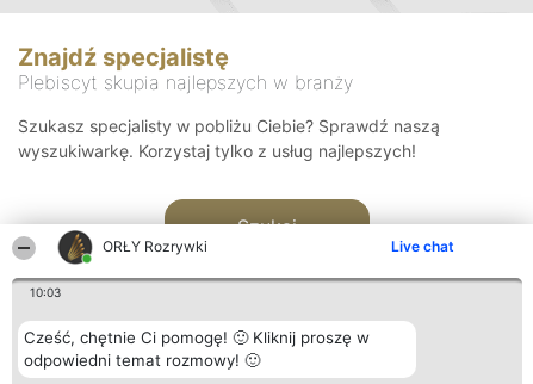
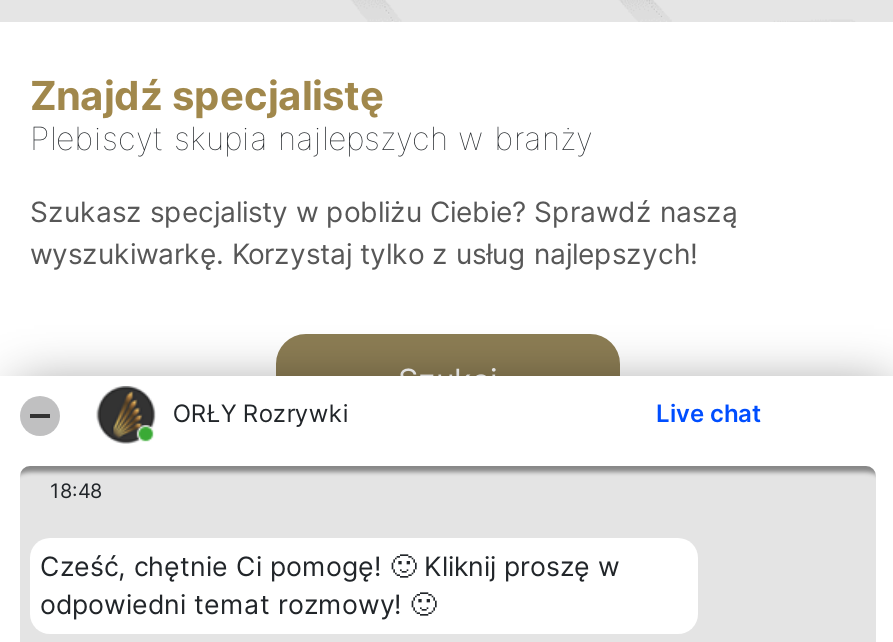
[30,285,61,299] 10:03 -> [50,478,102,502] 18:48

